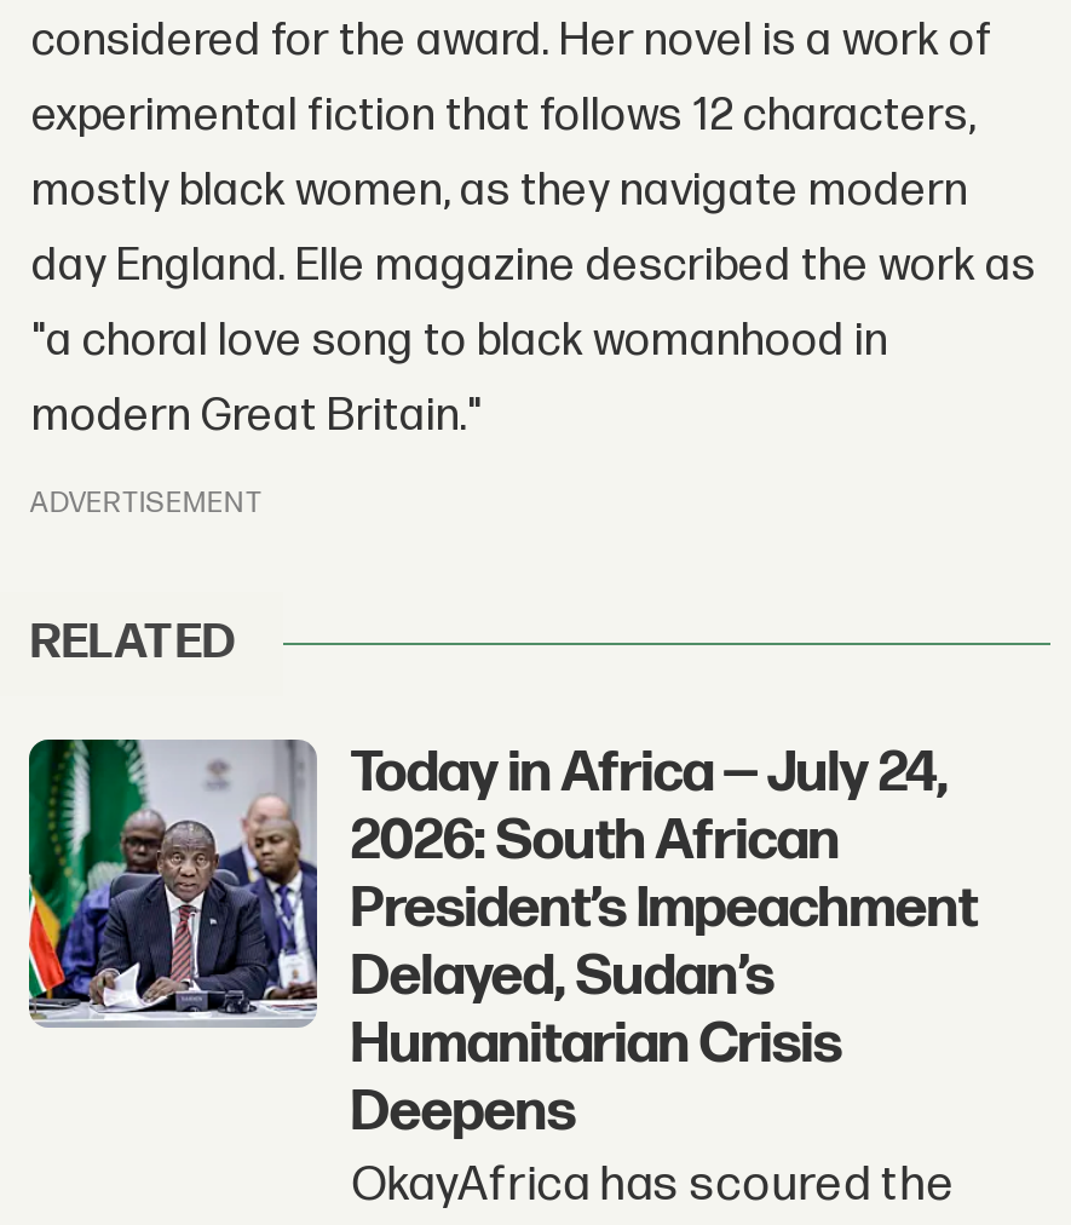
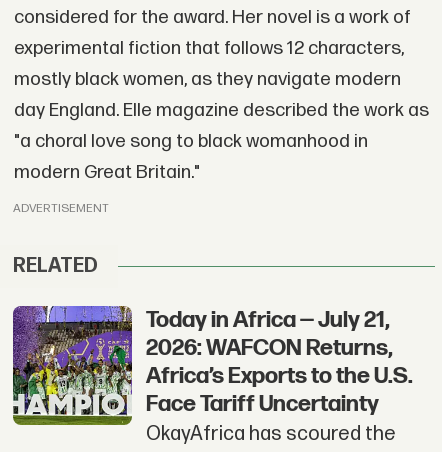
[27,737,978,1147] [image] | Today in Africa — July 24, | 2026: South African | President’s Impeachment | Delayed, Sudan’s | Humanitarian Crisis | Deepens -> [12,305,413,426] [image] | Today in Africa — July 21, | 2026: WAFCON Returns, | Africa’s Exports to the U.S. | Face Tariff Uncertainty

